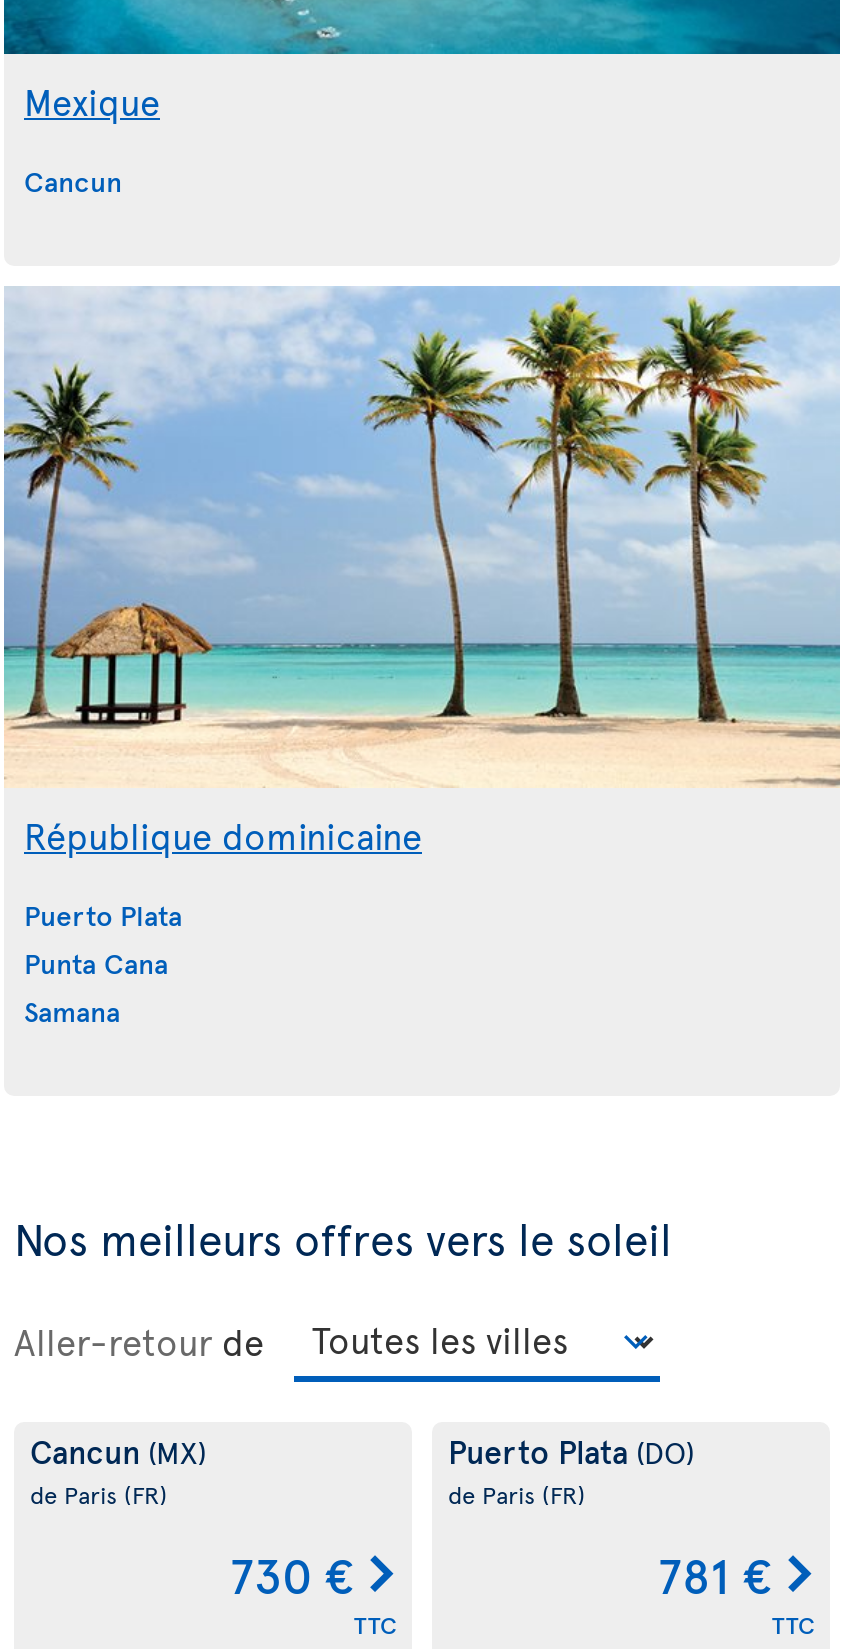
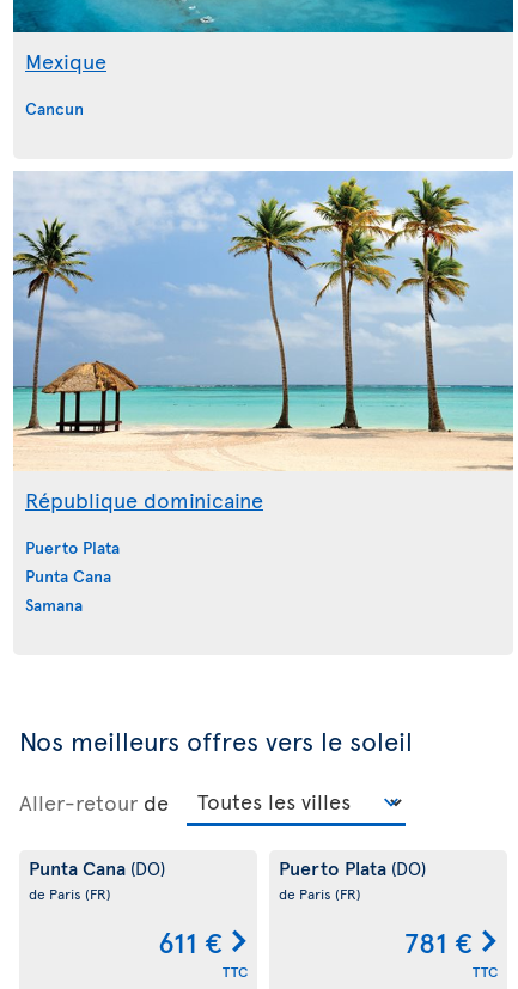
[30,1427,206,1471] Cancun (MX) -> [29,853,165,880] Punta Cana (DO)
[230,1541,354,1607] 730 € -> [158,921,223,961] 611 €

